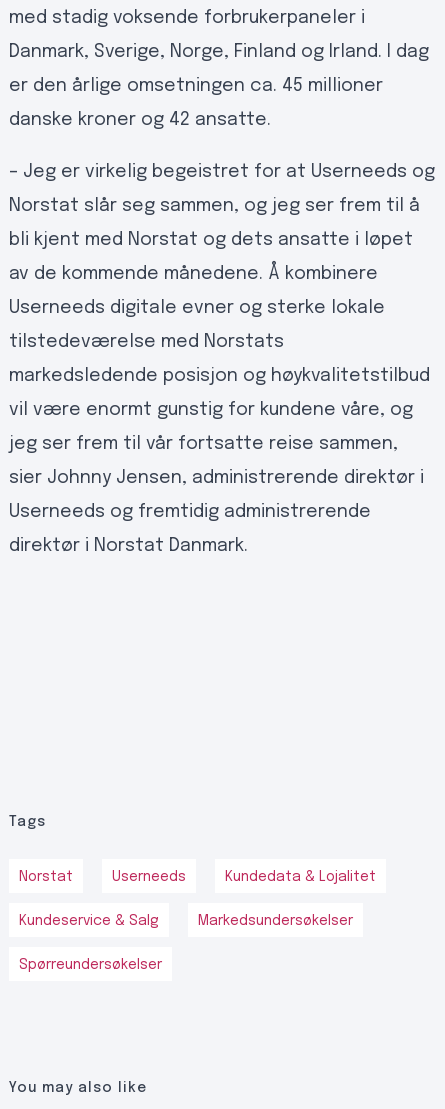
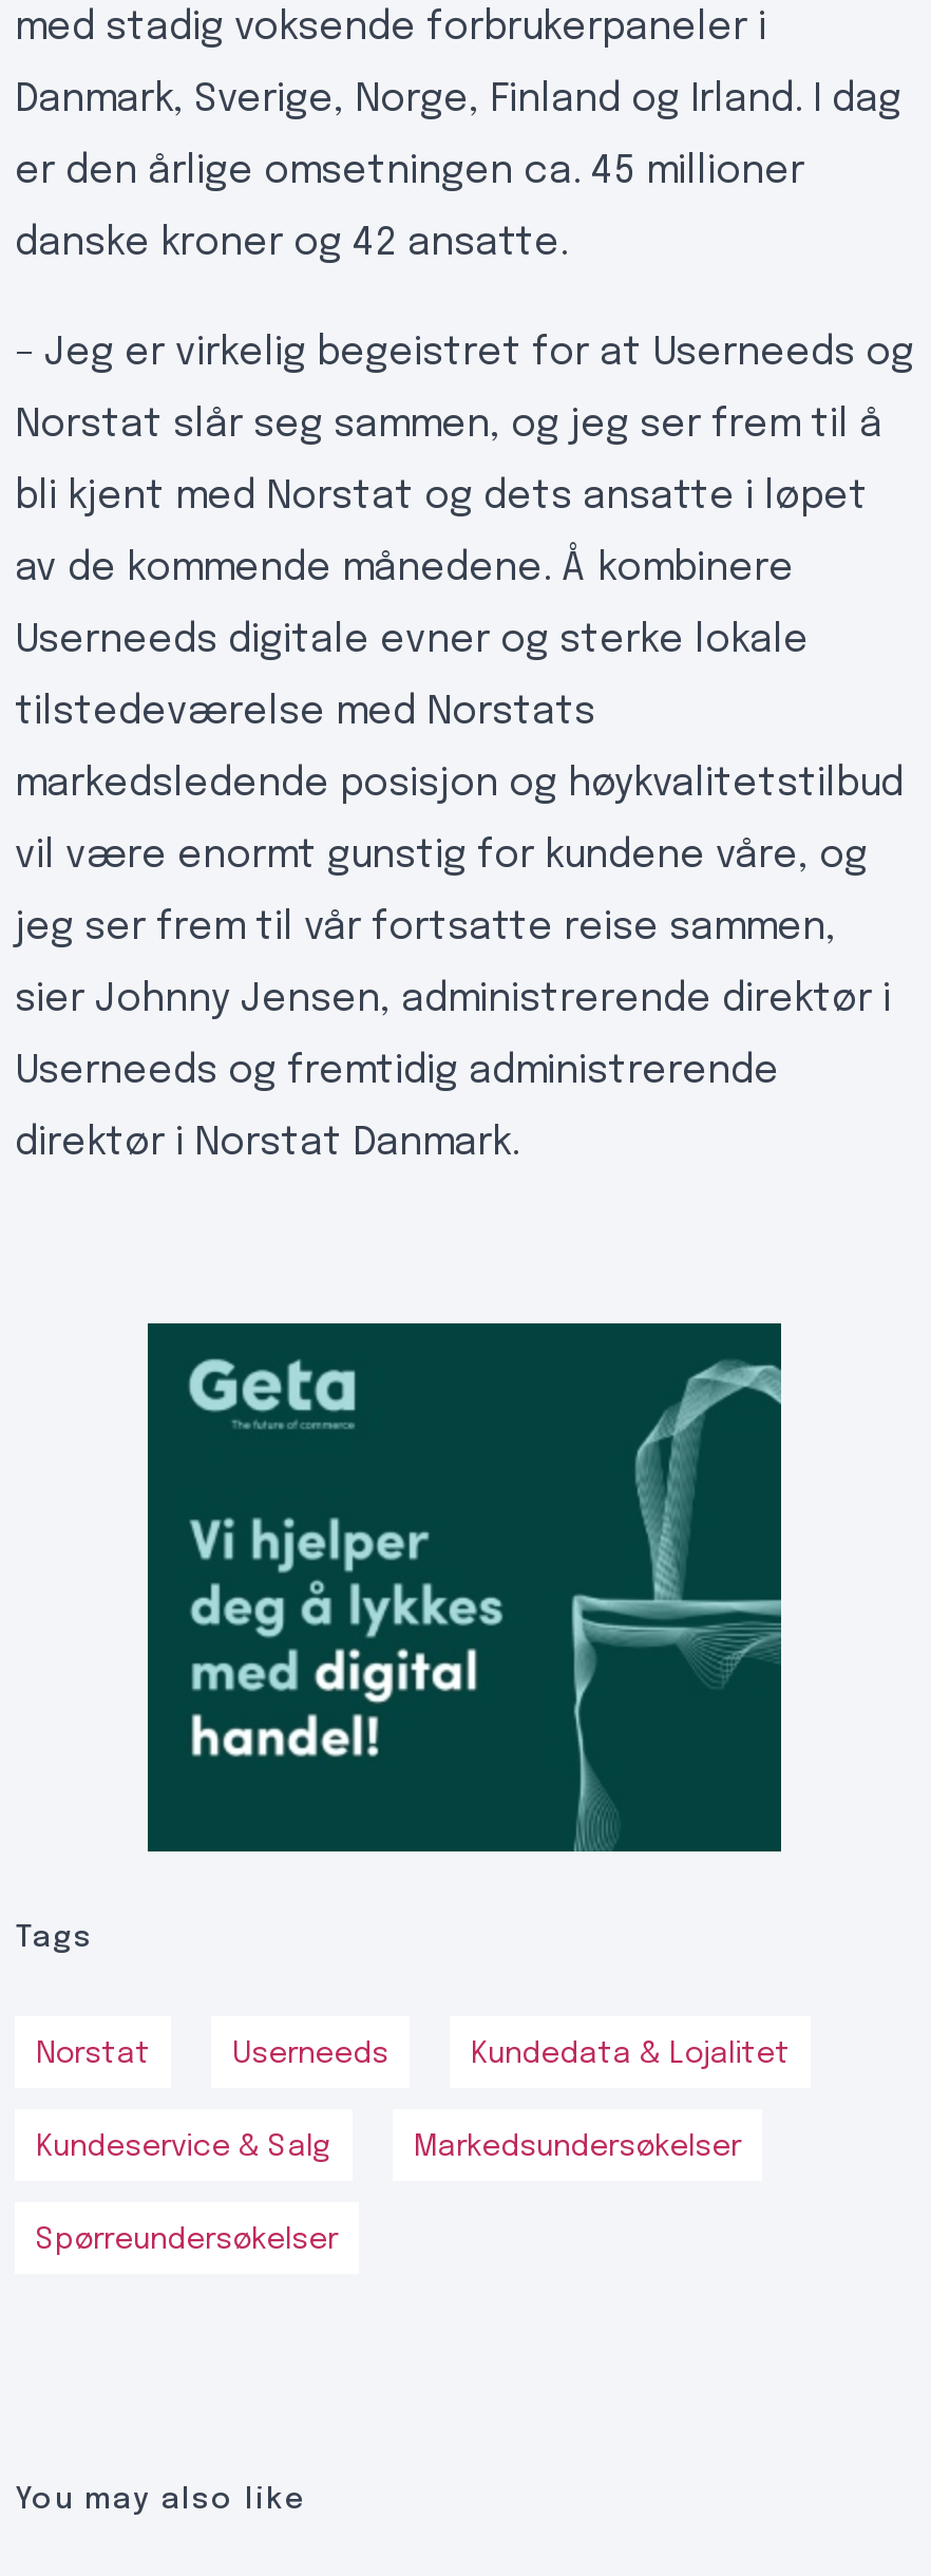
none -> [146,1321,783,1854] [image]

